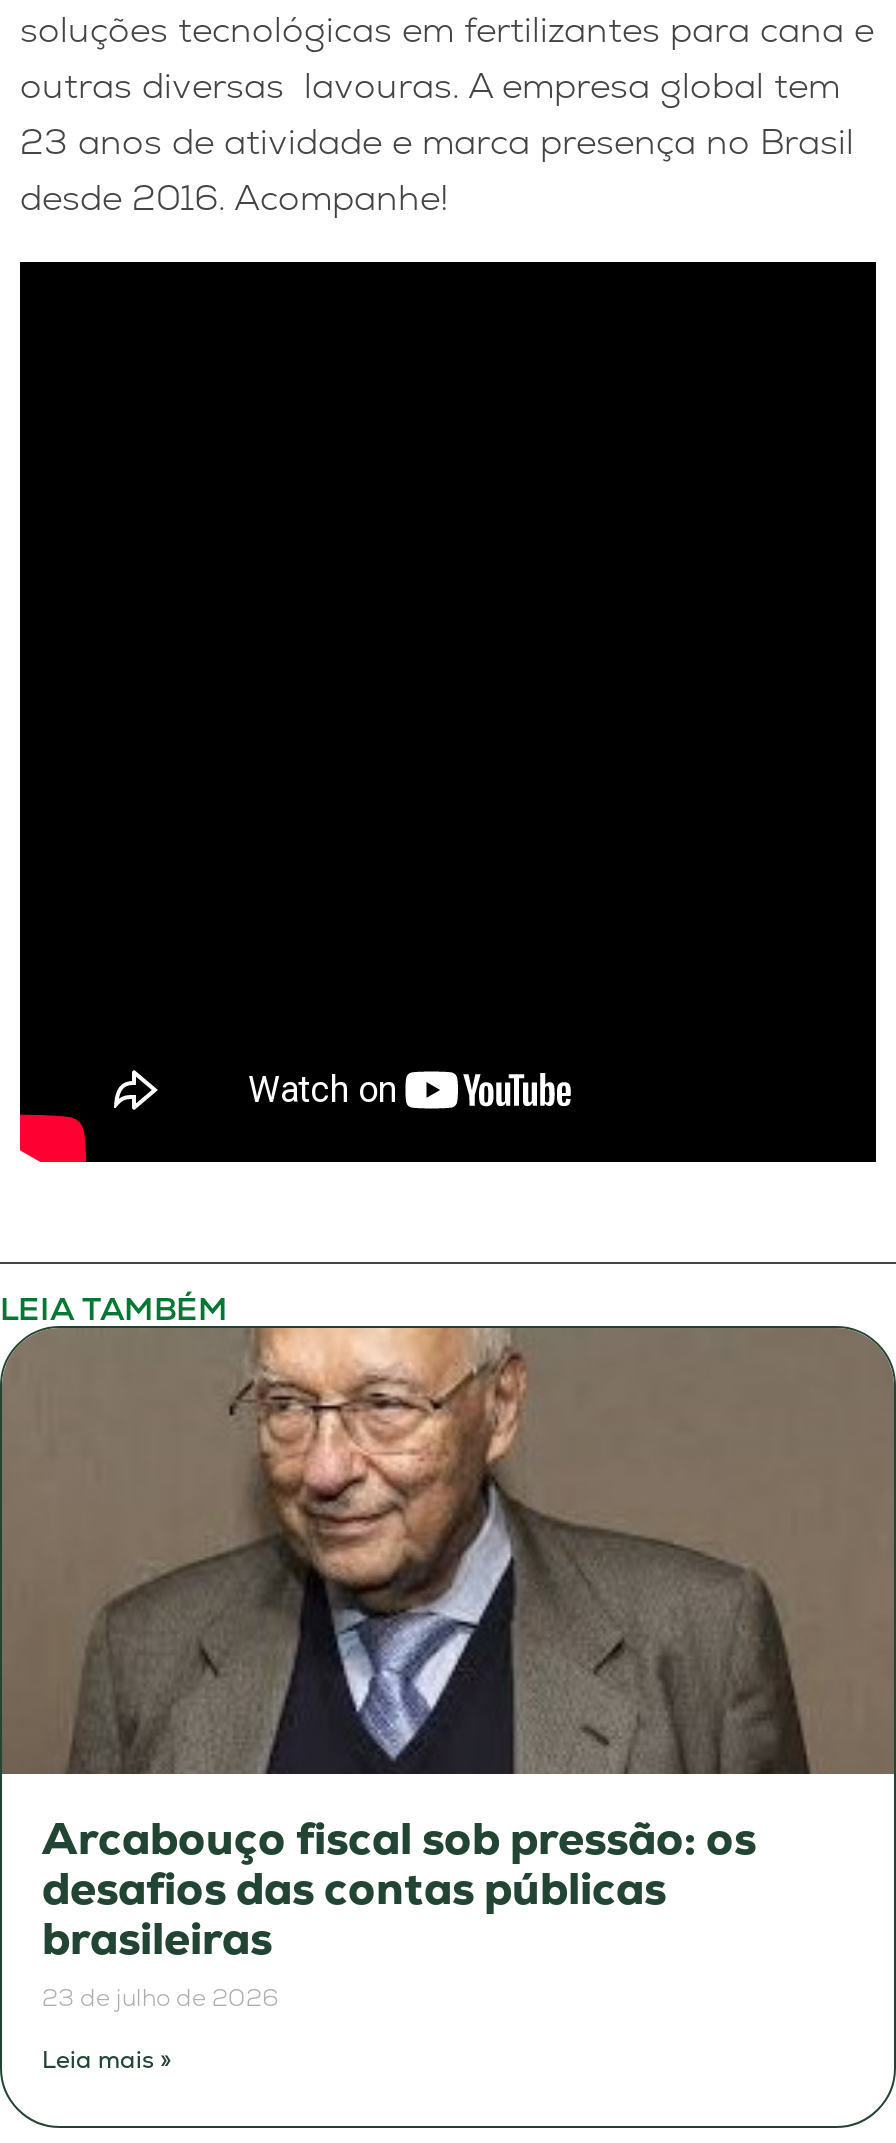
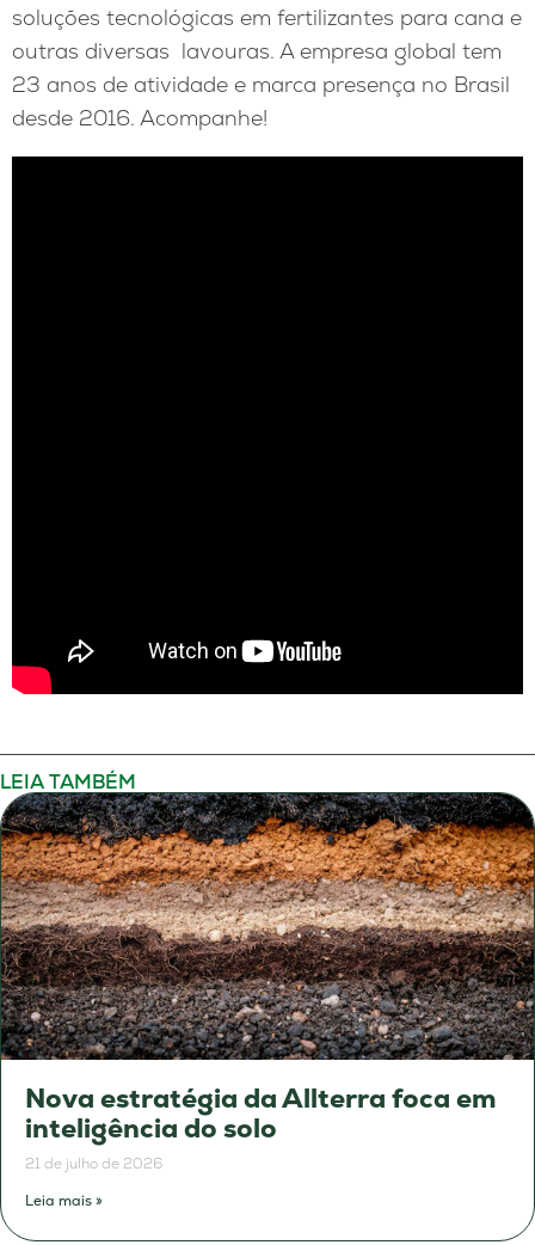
[6,1326,890,2015] [image] | Arcabouço fiscal sob pressão: os | desafios das contas públicas | brasileiras | 23 de julho de 2026 -> [4,792,531,1174] [image] | Nova estratégia da Allterra foca em | inteligência do solo | 21 de julho de 2026

